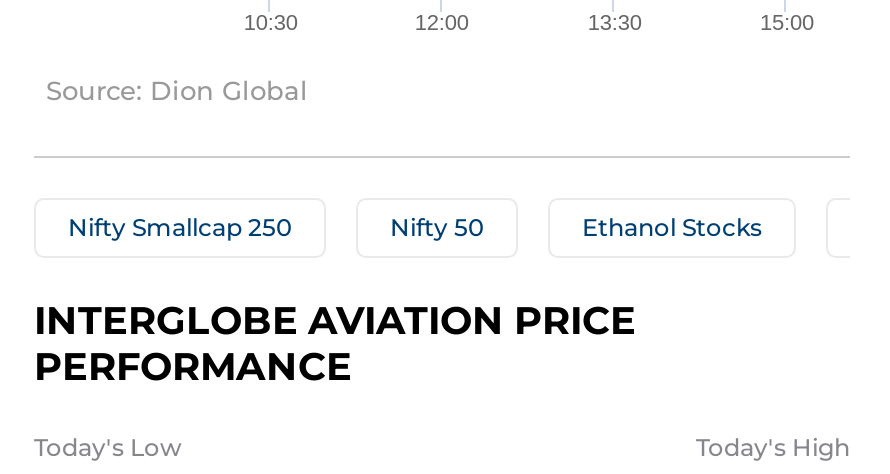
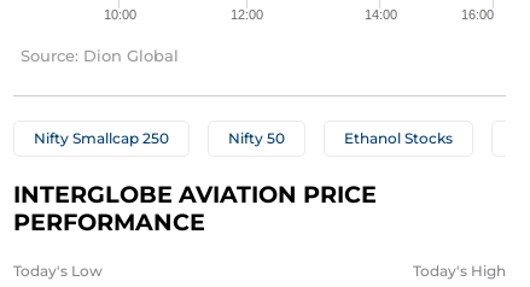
[244,10,298,35] 10:30 -> [103,7,136,21] 10:00
[588,10,642,35] 13:30 -> [364,7,397,21] 14:00
[760,10,814,35] 15:00 -> [461,7,494,21] 16:00

